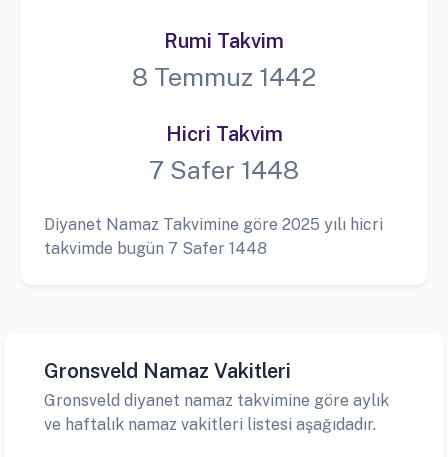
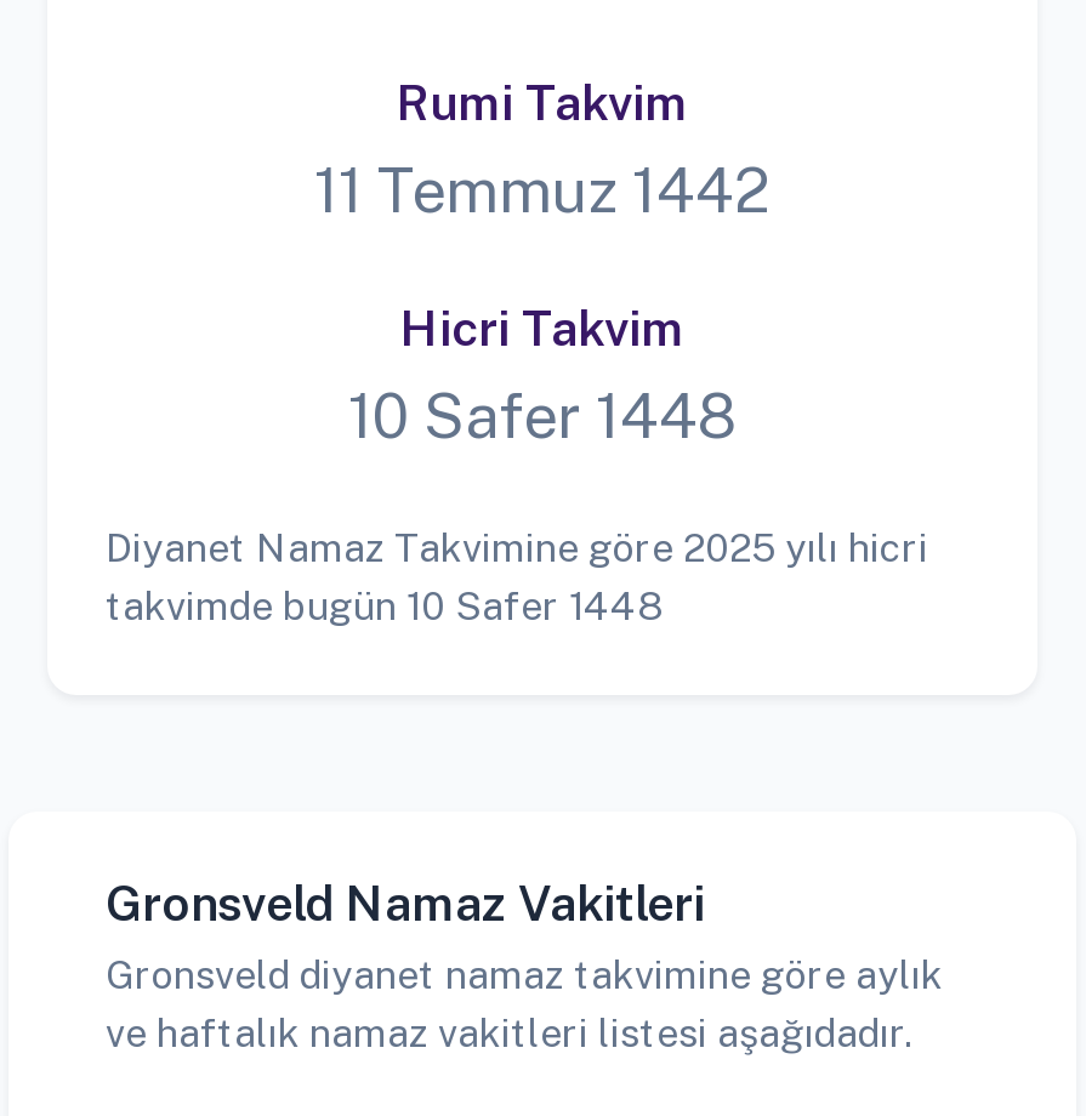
[132,62,316,92] 8 Temmuz 1442 -> [314,155,771,227] 11 Temmuz 1442
[149,155,299,185] 7 Safer 1448 -> [348,380,737,453] 10 Safer 1448
[44,239,267,258] takvimde bugün 7 Safer 1448 -> [106,584,661,630] takvimde bugün 10 Safer 1448

